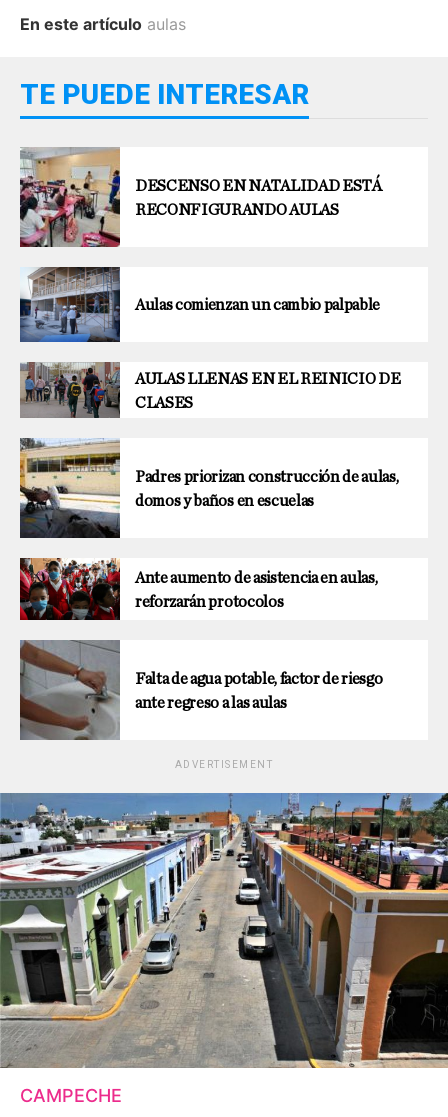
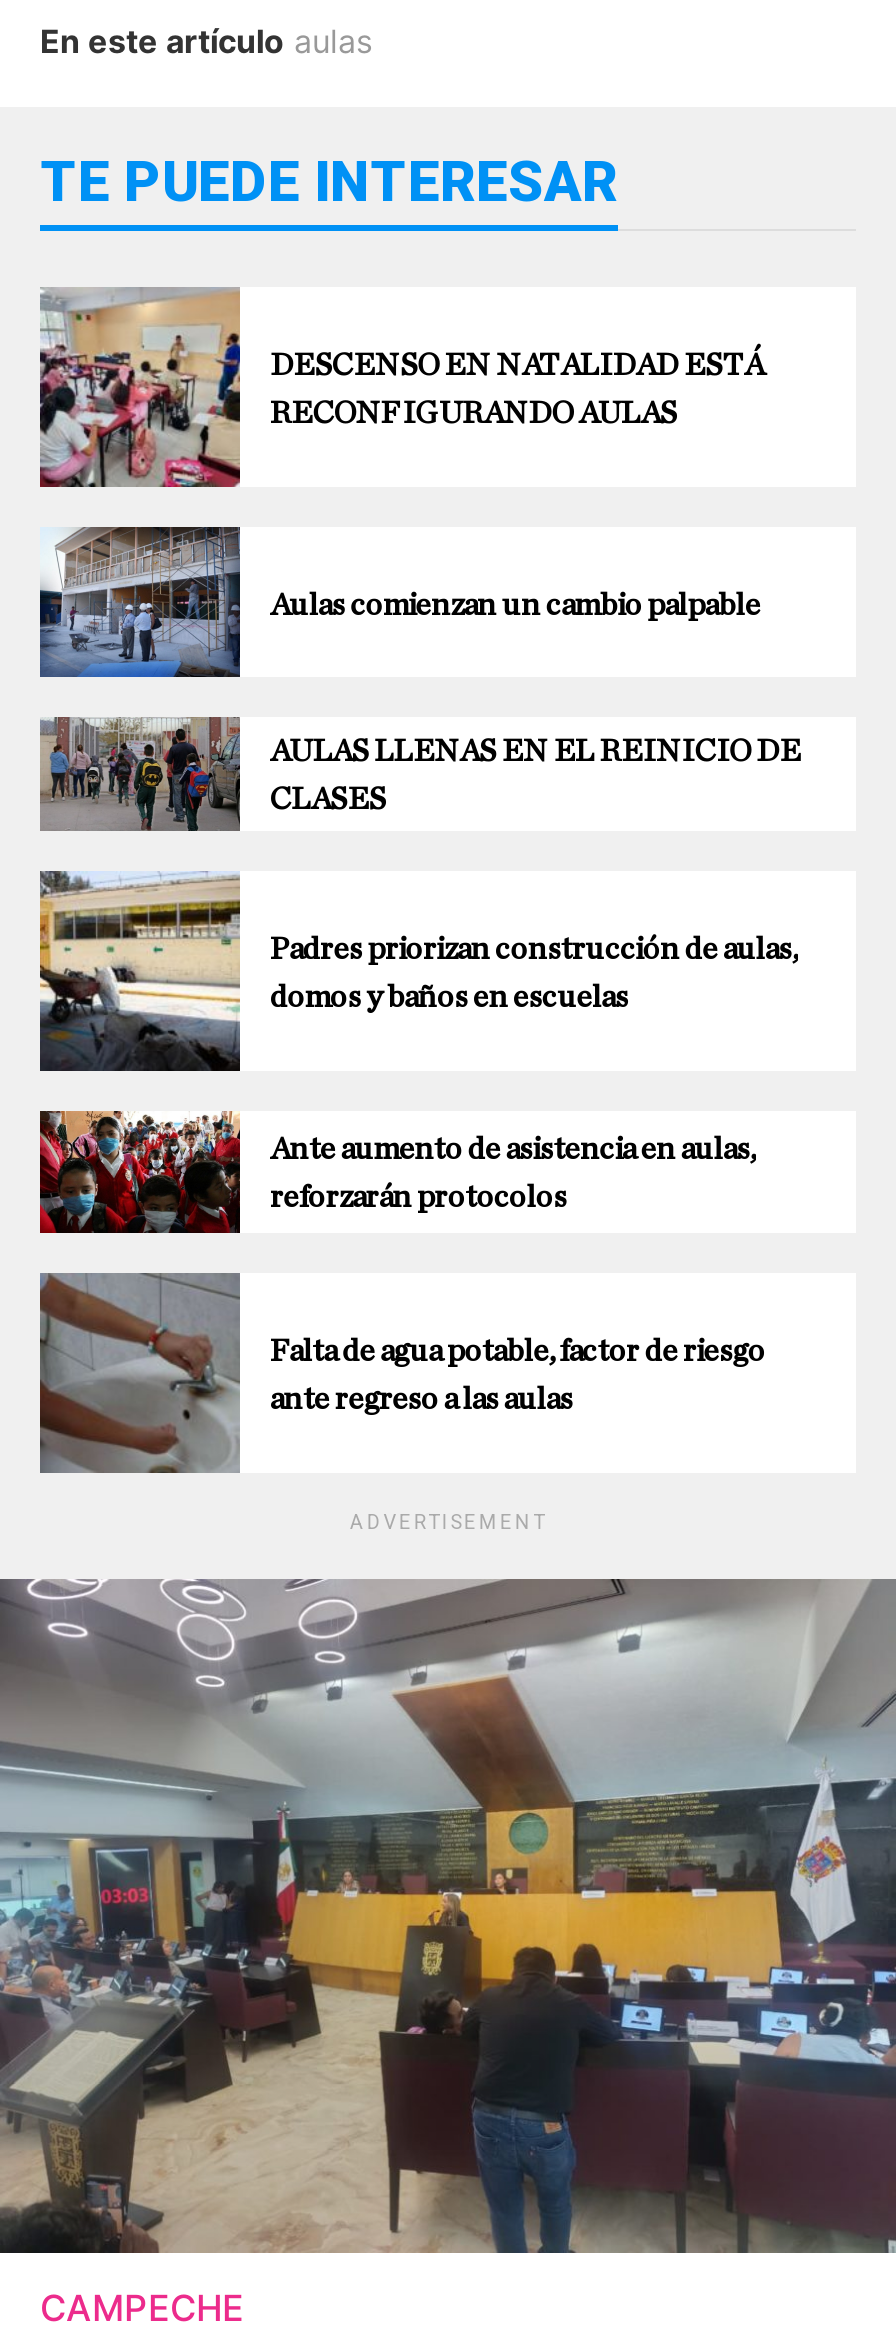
[3,792,445,1069] [image] -> [6,1578,890,2256] [image]

